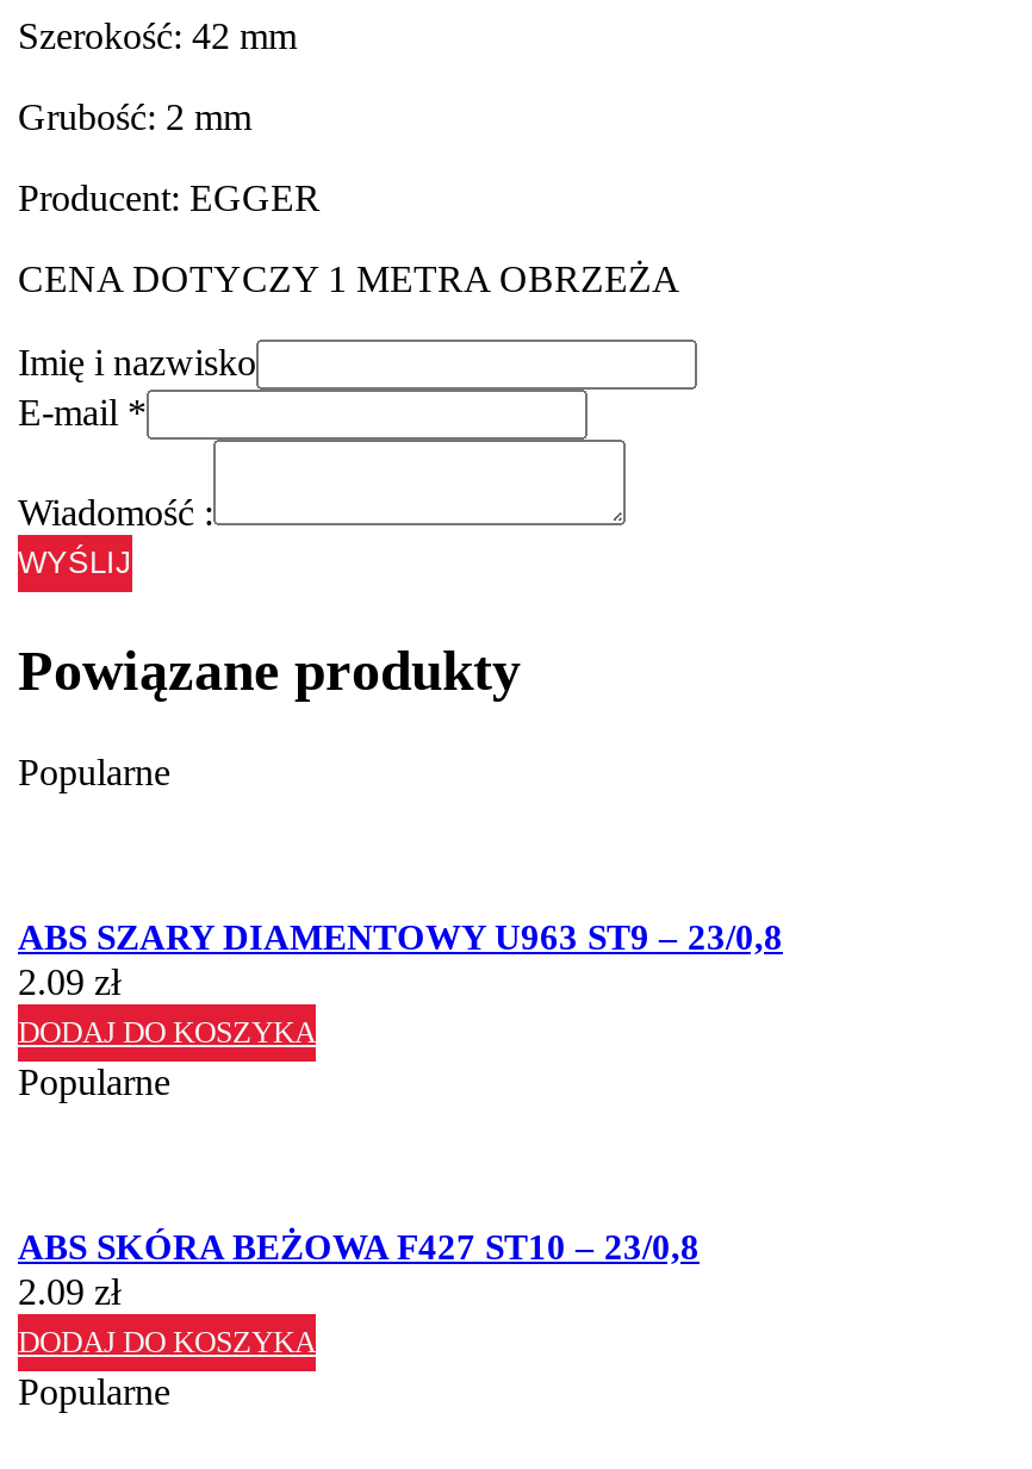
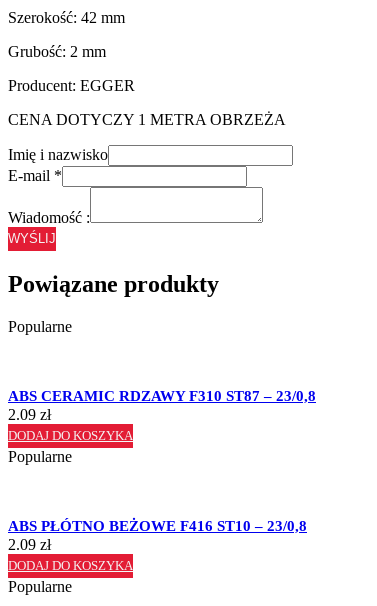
[18,918,783,956] ABS SZARY DIAMENTOWY U963 ST9 – 23/0,8 -> [8,388,316,404] ABS CERAMIC RDZAWY F310 ST87 – 23/0,8
[18,1228,700,1266] ABS SKÓRA BEŻOWA F427 ST10 – 23/0,8 -> [8,518,307,534] ABS PŁÓTNO BEŻOWE F416 ST10 – 23/0,8

